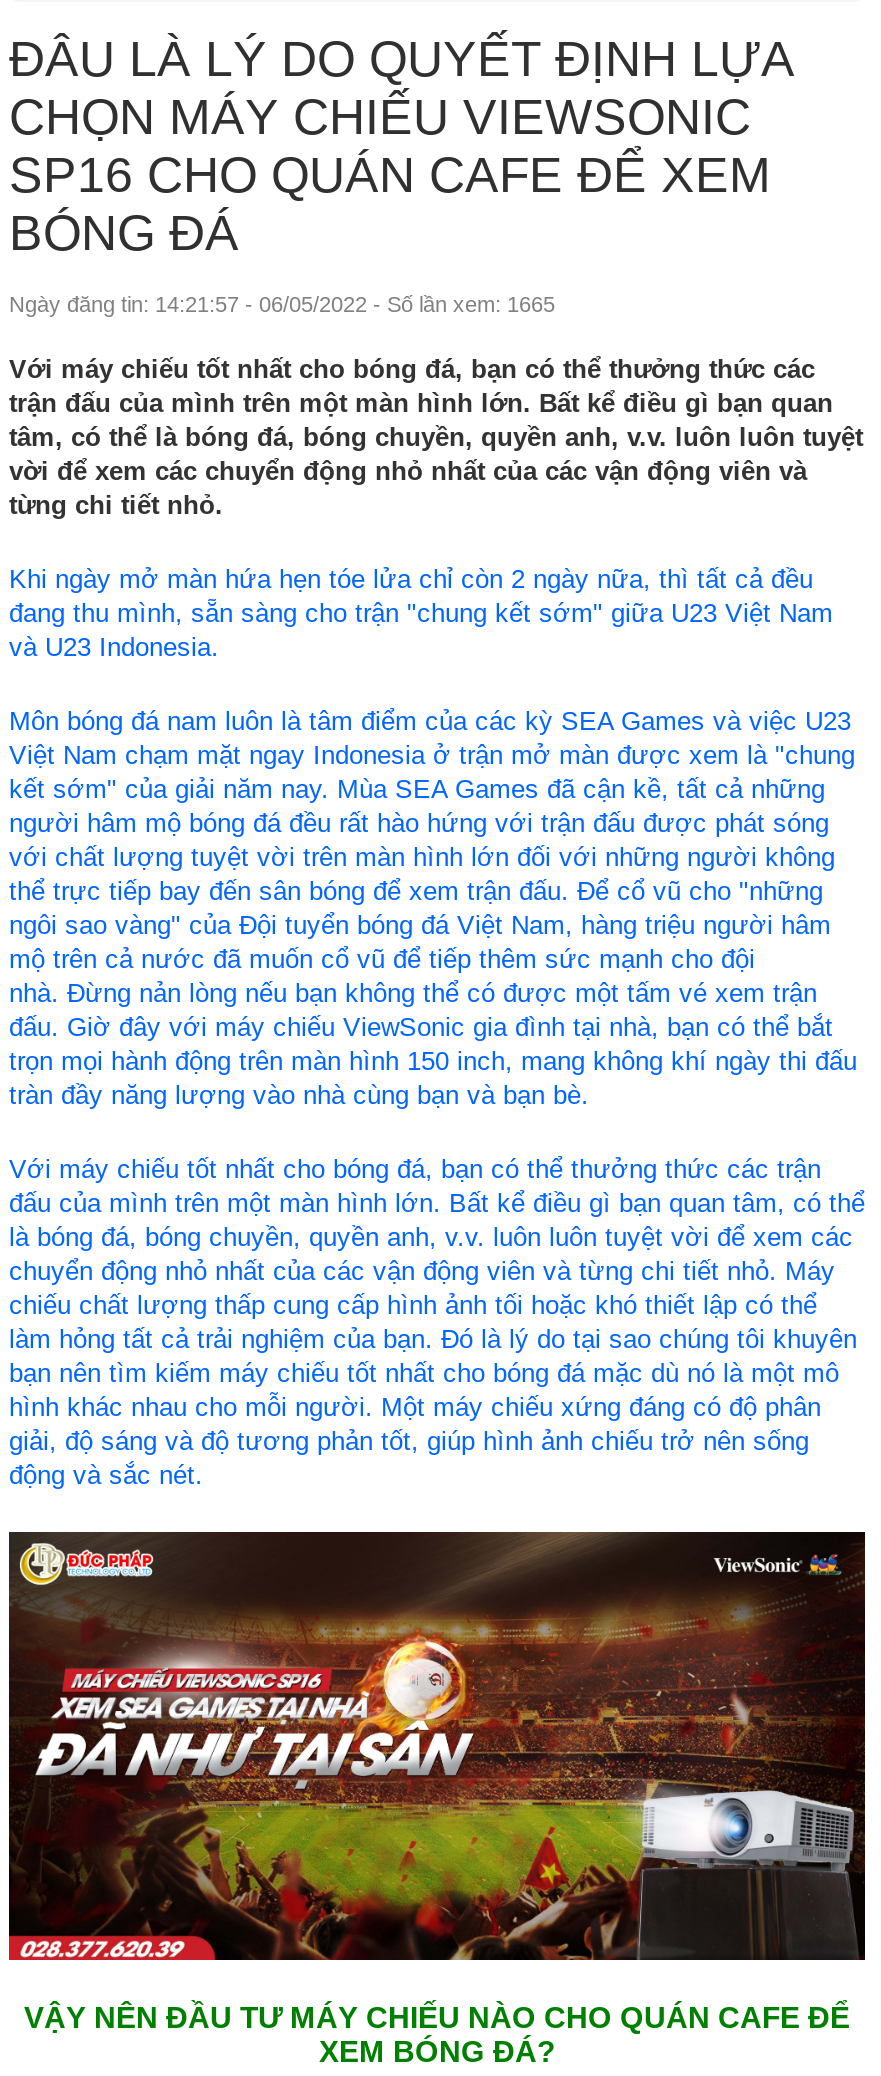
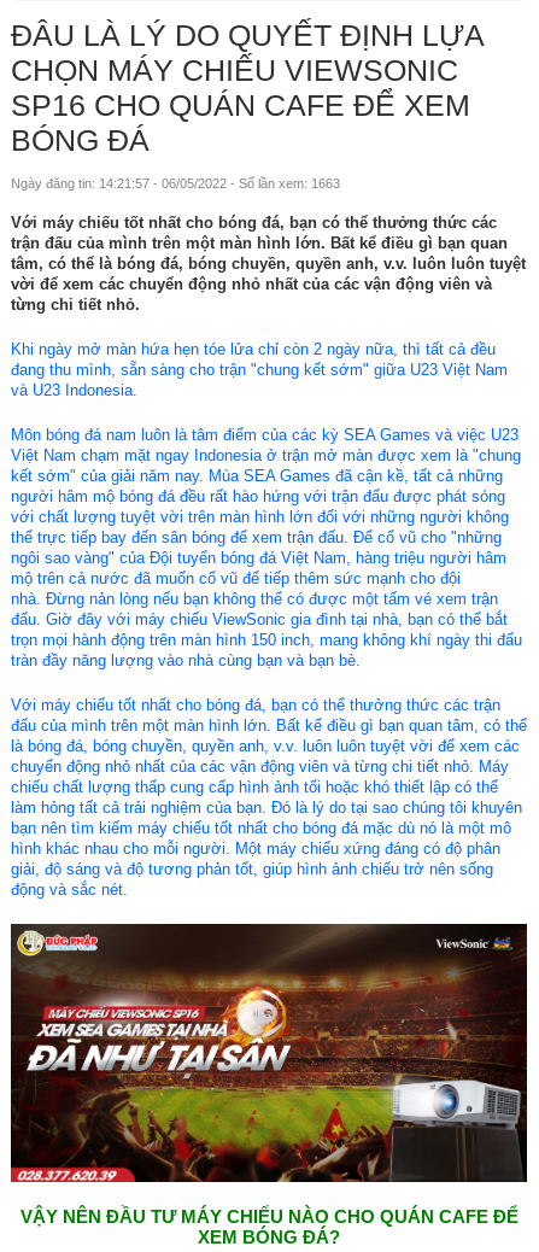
[9,292,555,316] Ngày đăng tin: 14:21:57 - 06/05/2022 - Số lần xem: 1665 -> [11,176,340,191] Ngày đăng tin: 14:21:57 - 06/05/2022 - Số lần xem: 1663

